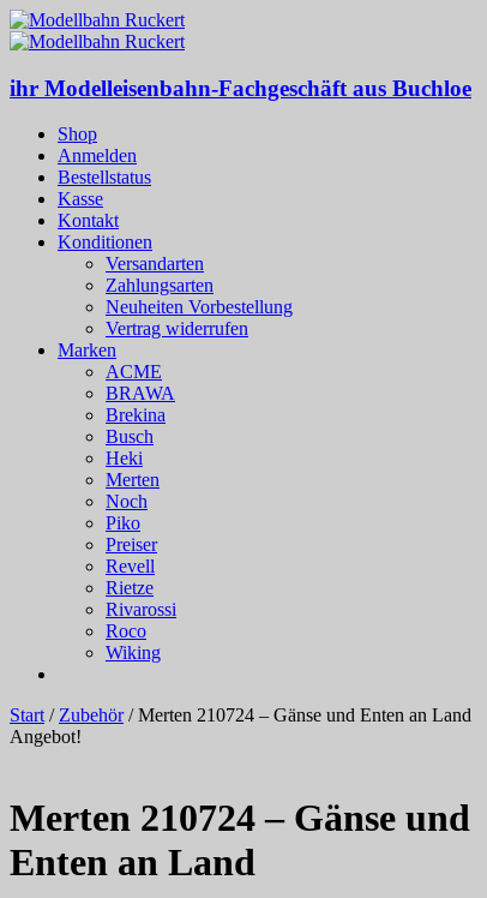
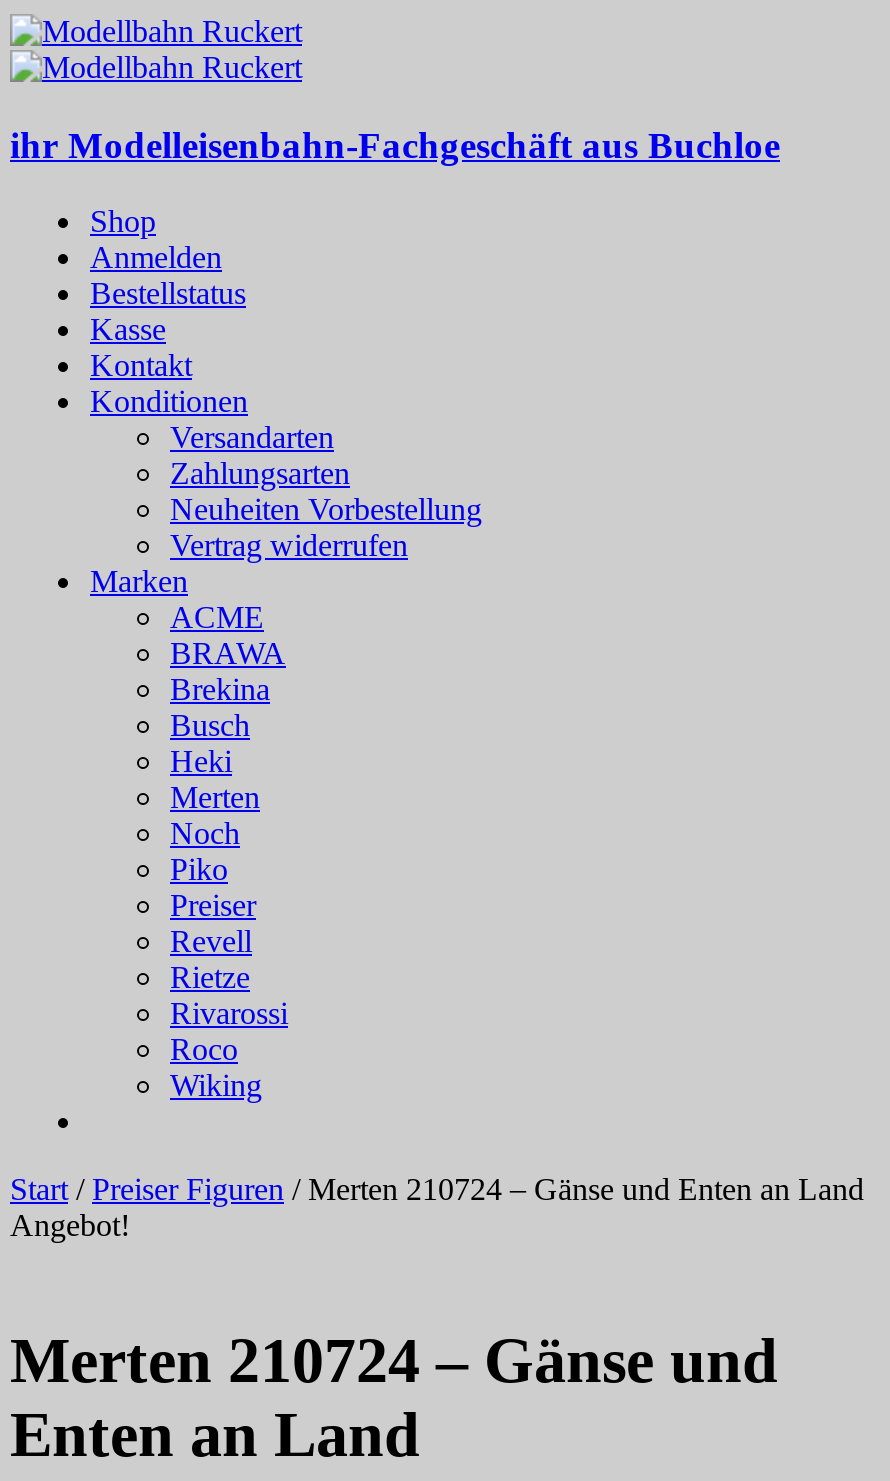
[10,705,471,726] Start / Zubehör / Merten 210724 – Gänse und Enten an Land -> [10,1173,864,1207] Start / Preiser Figuren / Merten 210724 – Gänse und Enten an Land

